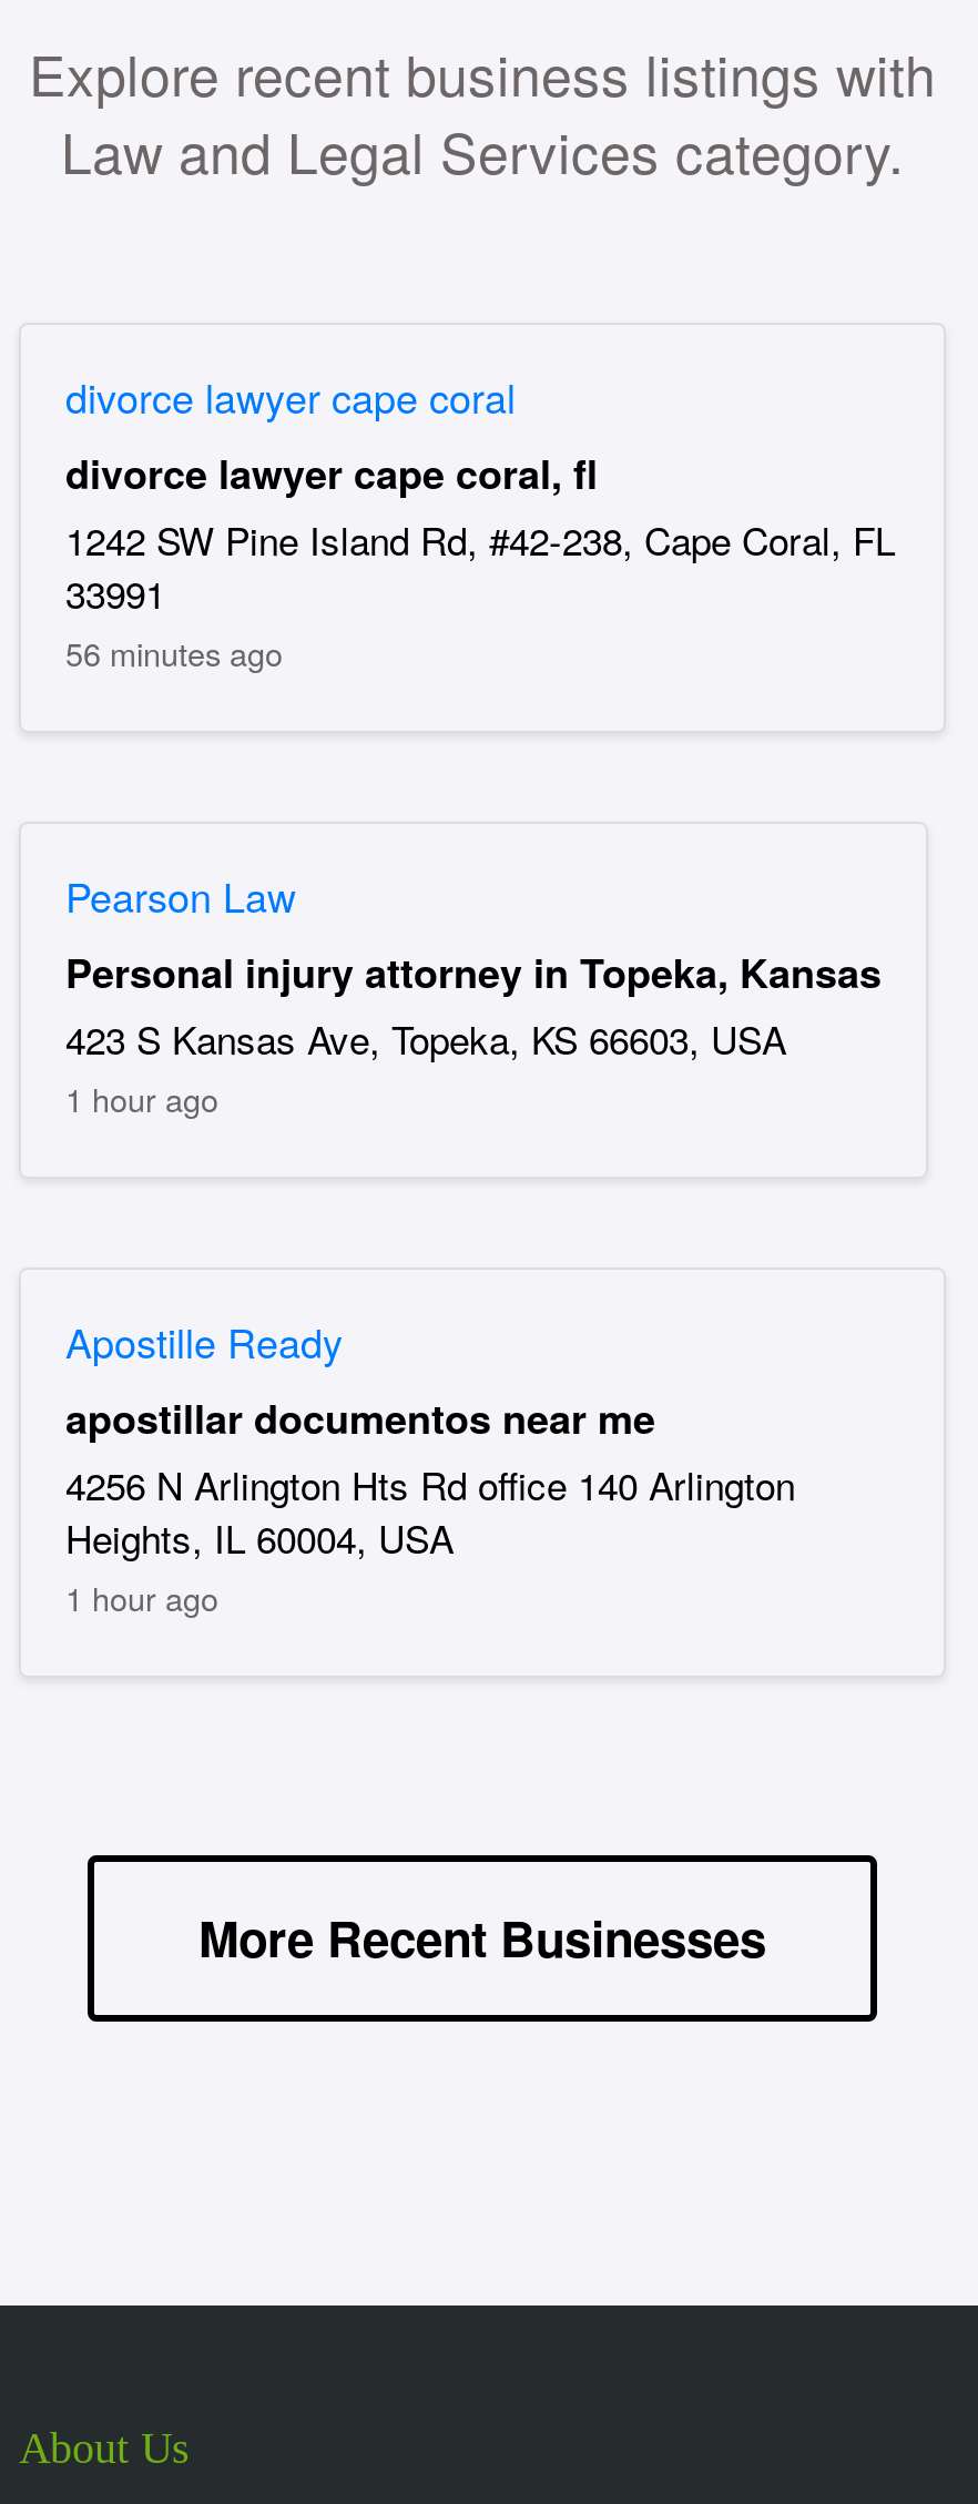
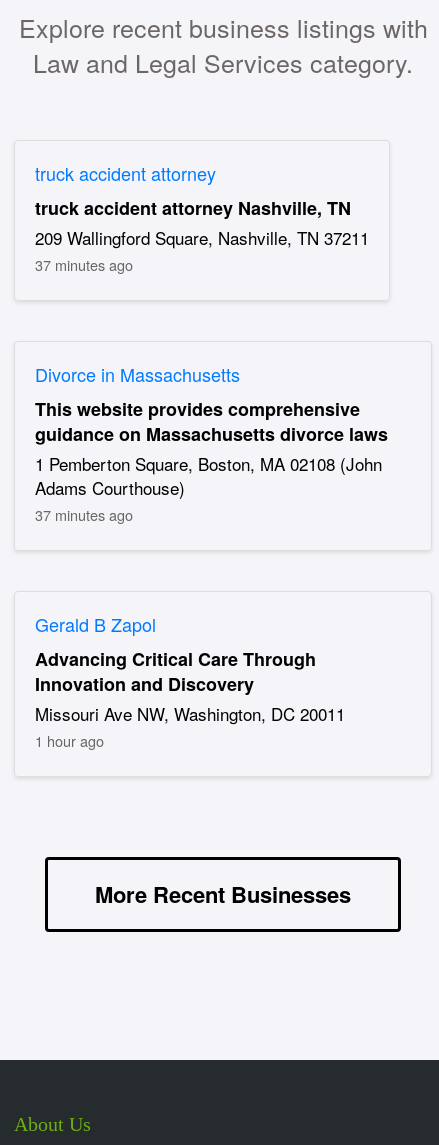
[65,366,895,674] divorce lawyer cape coral | divorce lawyer cape coral, fl | 1242 SW Pine Island Rd, #42-238, Cape Coral, FL | 33991 | 56 minutes ago -> [35,159,369,274] truck accident attorney | truck accident attorney Nashville, TN | 209 Wallingford Square, Nashville, TN 37211 | 37 minutes ago
[65,865,882,1120] Pearson Law | Personal injury attorney in Topeka, Kansas | 423 S Kansas Ave, Topeka, KS 66603, USA | 1 hour ago -> [35,360,388,524] Divorce in Massachusetts | This website provides comprehensive | guidance on Massachusetts divorce laws | 1 Pemberton Square, Boston, MA 02108 (John | Adams Courthouse) | 37 minutes ago
[65,1311,795,1564] Apostille Ready | apostillar documentos near me | 4256 N Arlington Hts Rd office 140 Arlington | Heights, IL 60004, USA -> [35,610,345,725] Gerald B Zapol | Advancing Critical Care Through | Innovation and Discovery | Missouri Ave NW, Washington, DC 20011

